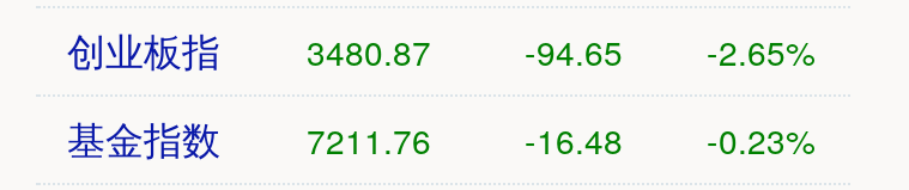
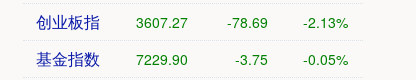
[307,27,431,75] 3480.87 -> [136,12,188,32] 3607.27
[525,27,623,75] -94.65 -> [227,12,268,32] -78.69
[707,27,814,75] -2.65% -> [303,12,348,32] -2.13%
[307,115,431,163] 7211.76 -> [136,49,188,69] 7229.90
[525,115,623,163] -16.48 -> [235,49,268,69] -3.75
[707,115,814,163] -0.23% -> [303,49,348,69] -0.05%

